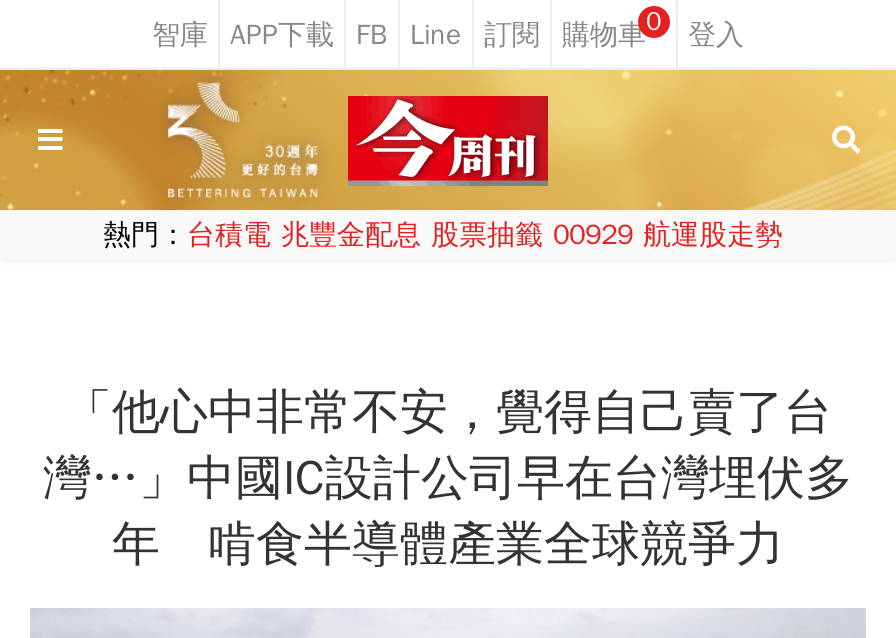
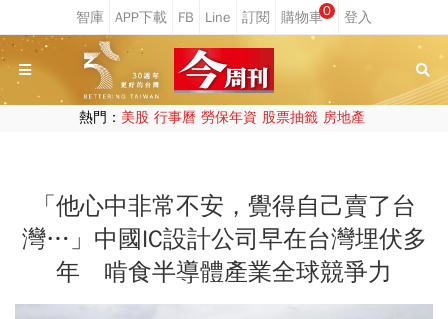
[103,218,783,252] 熱門：台積電 兆豐金配息 股票抽籤 00929 航運股走勢 -> [78,109,364,126] 熱門：美股 行事曆 勞保年資 股票抽籤 房地產

